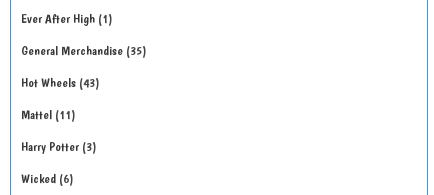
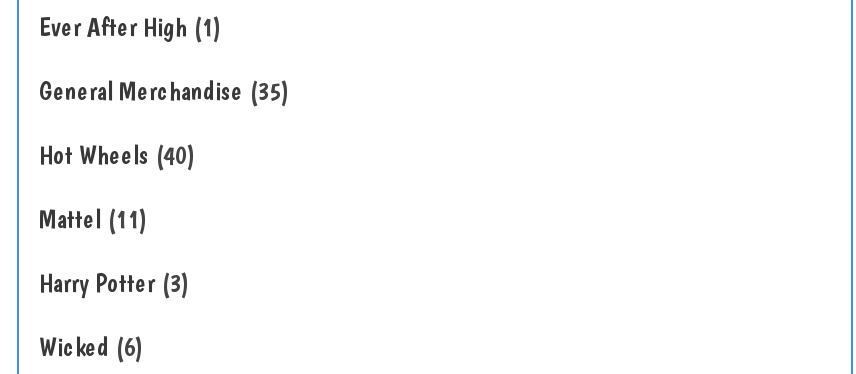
[21,75,95,90] Hot Wheels 43 -> [39,139,187,169] Hot Wheels 40

